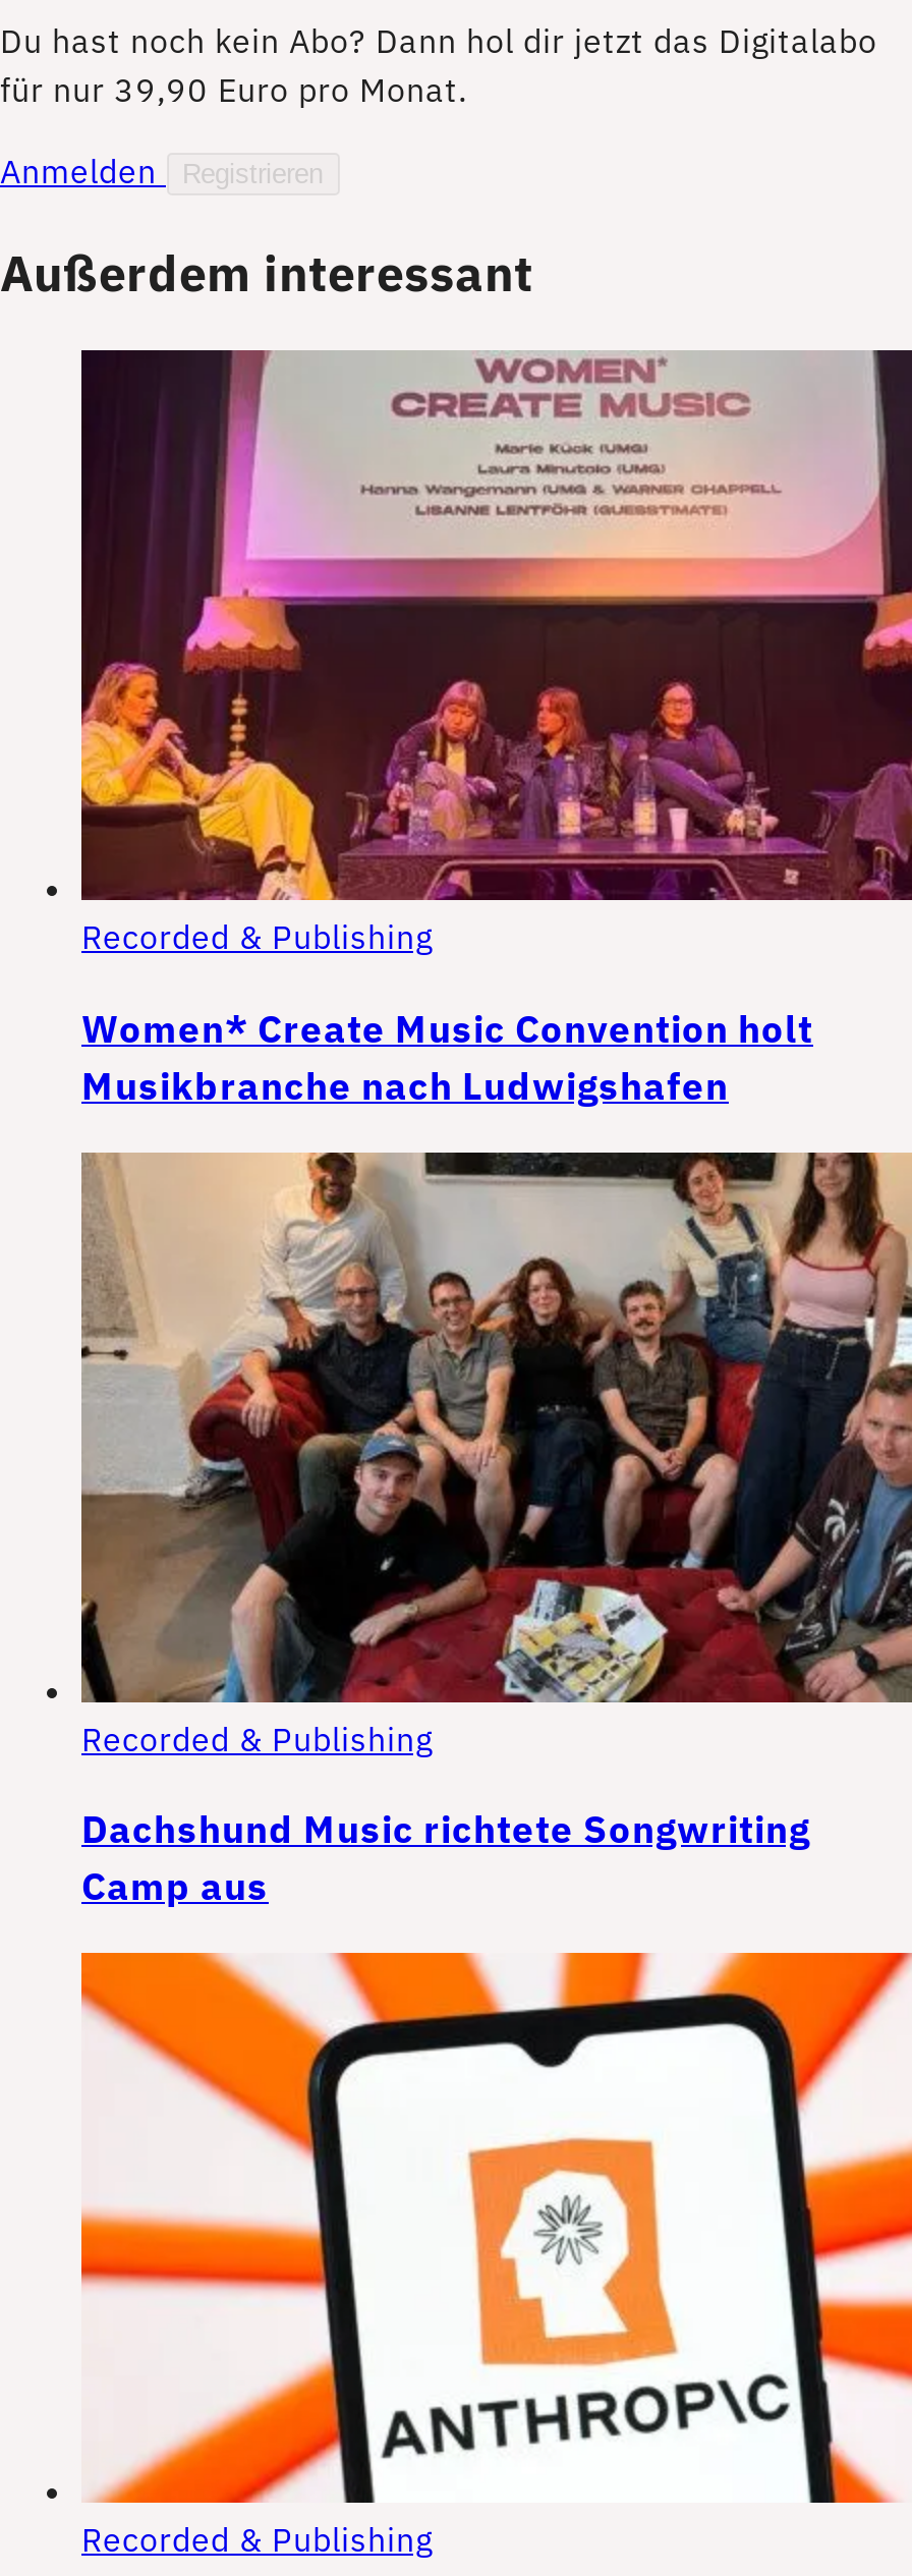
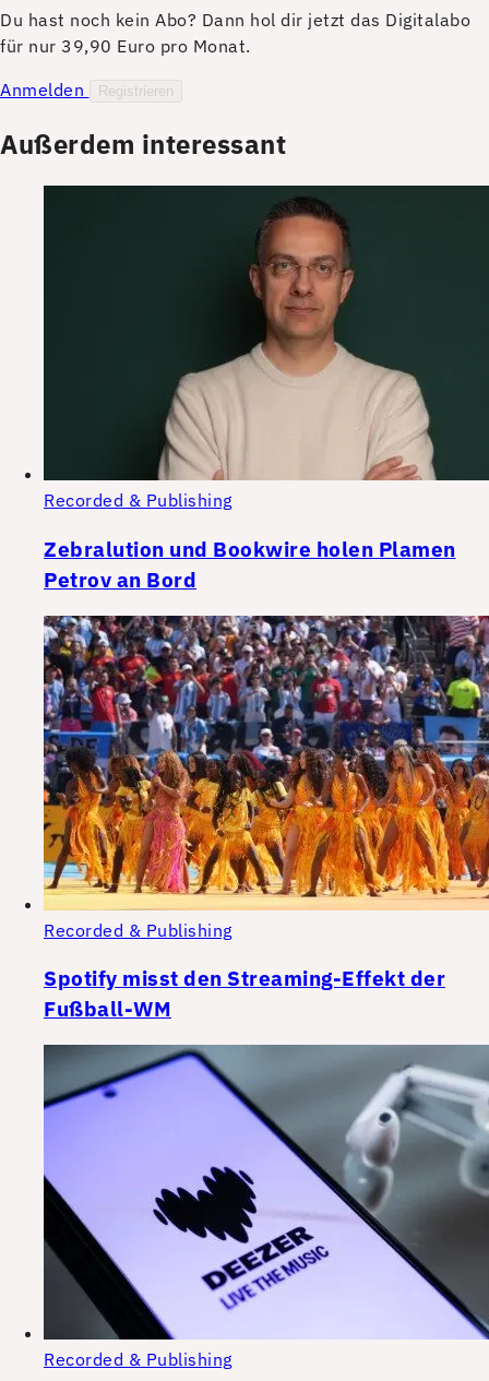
[79,348,906,902] [image] -> [43,184,486,481] [image]
[81,1004,813,1109] Women* Create Music Convention holt | Musikbranche nach Ludwigshafen -> [44,536,456,593] Zebralution und Bookwire holen Plamen | Petrov an Bord
[79,1151,906,1704] [image] -> [43,615,486,910] [image]
[81,1805,810,1911] Dachshund Music richtete Songwriting | Camp aus -> [44,965,445,1022] Spotify misst den Streaming-Effekt der | Fußball-WM
[79,1951,906,2505] [image] -> [43,1044,486,1341] [image]

